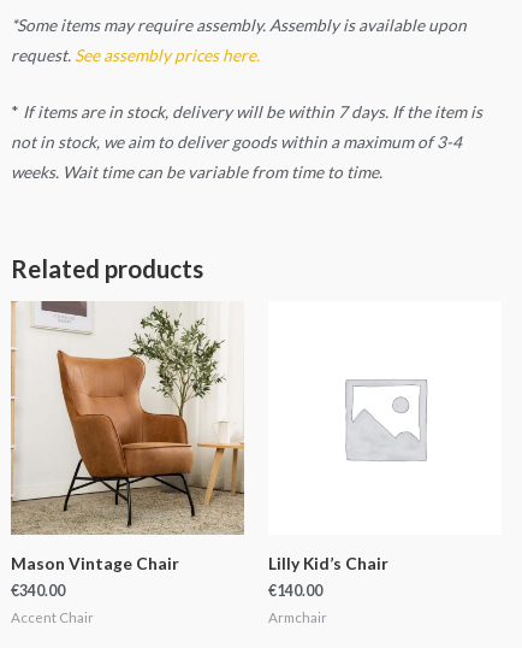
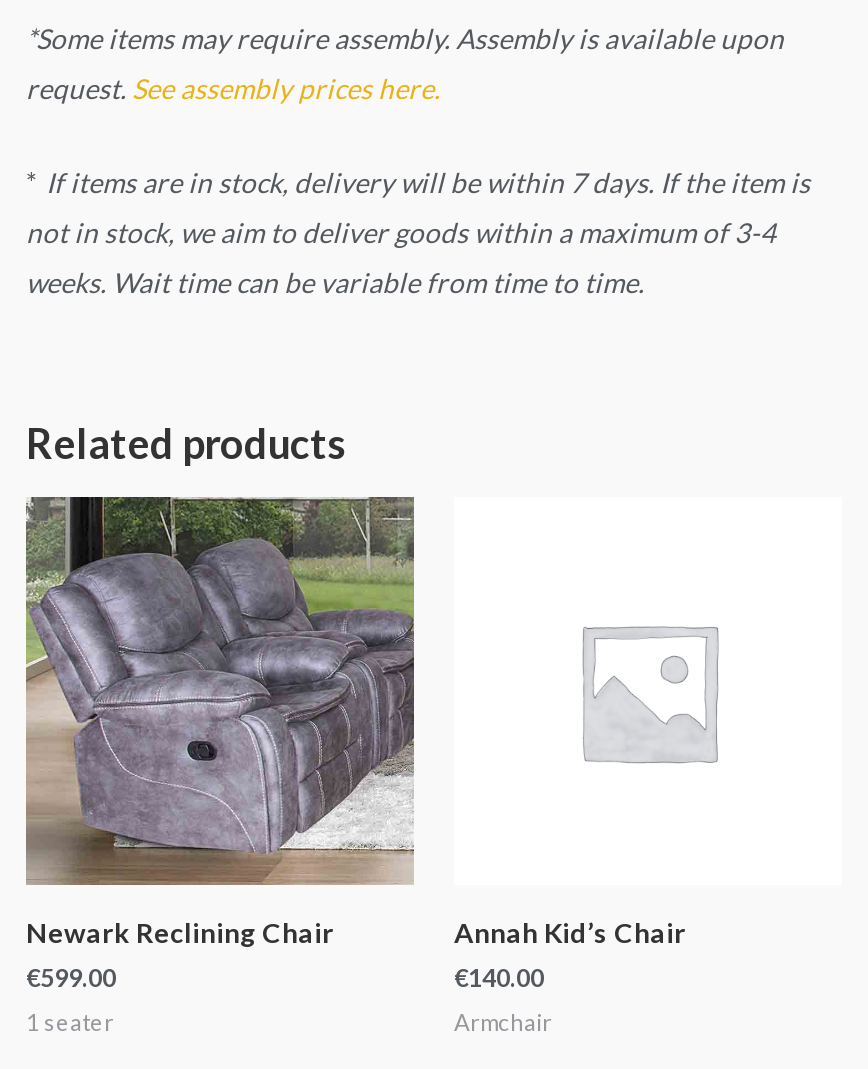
[11,300,245,599] [image] | Mason Vintage Chair | €340.00 -> [24,495,416,992] [image] | Newark Reclining Chair | €599.00
[268,553,388,573] Lilly Kid’s Chair -> [454,915,686,949] Annah Kid’s Chair
[11,609,94,625] Accent Chair -> [26,1009,114,1035] 1 seater

